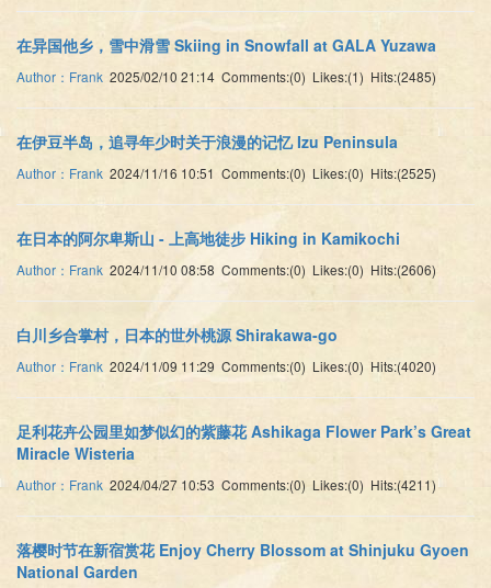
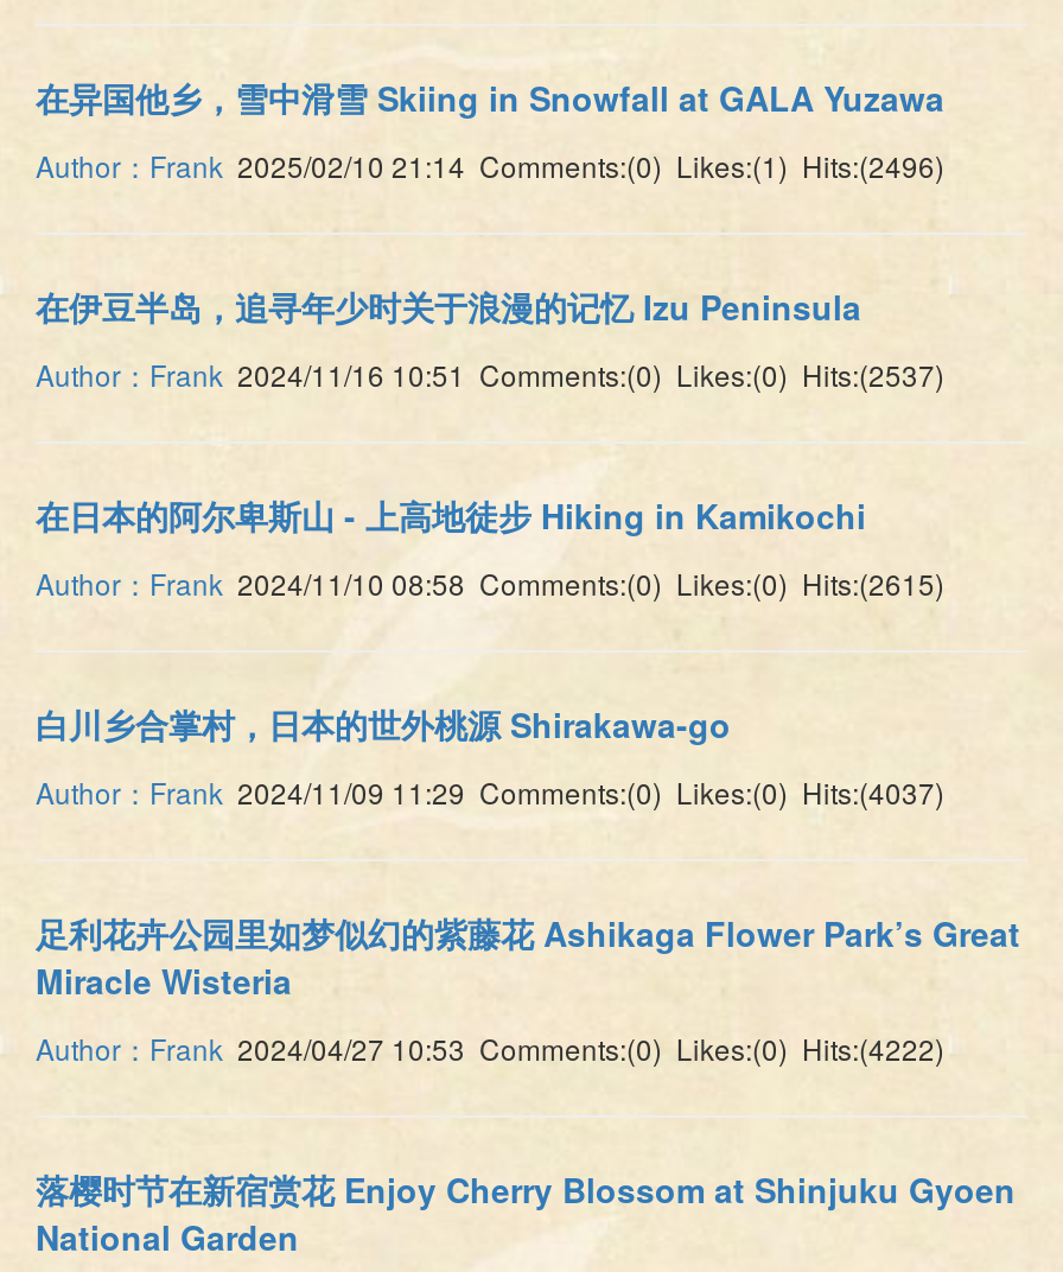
[16,67,439,86] Author：Frank 2025/02/10 21:14 Comments:(0) Likes:(1) Hits:(2485) -> [36,145,951,185] Author：Frank 2025/02/10 21:14 Comments:(0) Likes:(1) Hits:(2496)
[16,163,439,182] Author：Frank 2024/11/16 10:51 Comments:(0) Likes:(0) Hits:(2525) -> [36,354,951,394] Author：Frank 2024/11/16 10:51 Comments:(0) Likes:(0) Hits:(2537)
[16,260,439,279] Author：Frank 2024/11/10 08:58 Comments:(0) Likes:(0) Hits:(2606) -> [36,562,951,603] Author：Frank 2024/11/10 08:58 Comments:(0) Likes:(0) Hits:(2615)
[16,357,439,375] Author：Frank 2024/11/09 11:29 Comments:(0) Likes:(0) Hits:(4020) -> [36,771,951,812] Author：Frank 2024/11/09 11:29 Comments:(0) Likes:(0) Hits:(4037)
[16,475,439,494] Author：Frank 2024/04/27 10:53 Comments:(0) Likes:(0) Hits:(4211) -> [36,1028,951,1068] Author：Frank 2024/04/27 10:53 Comments:(0) Likes:(0) Hits:(4222)

